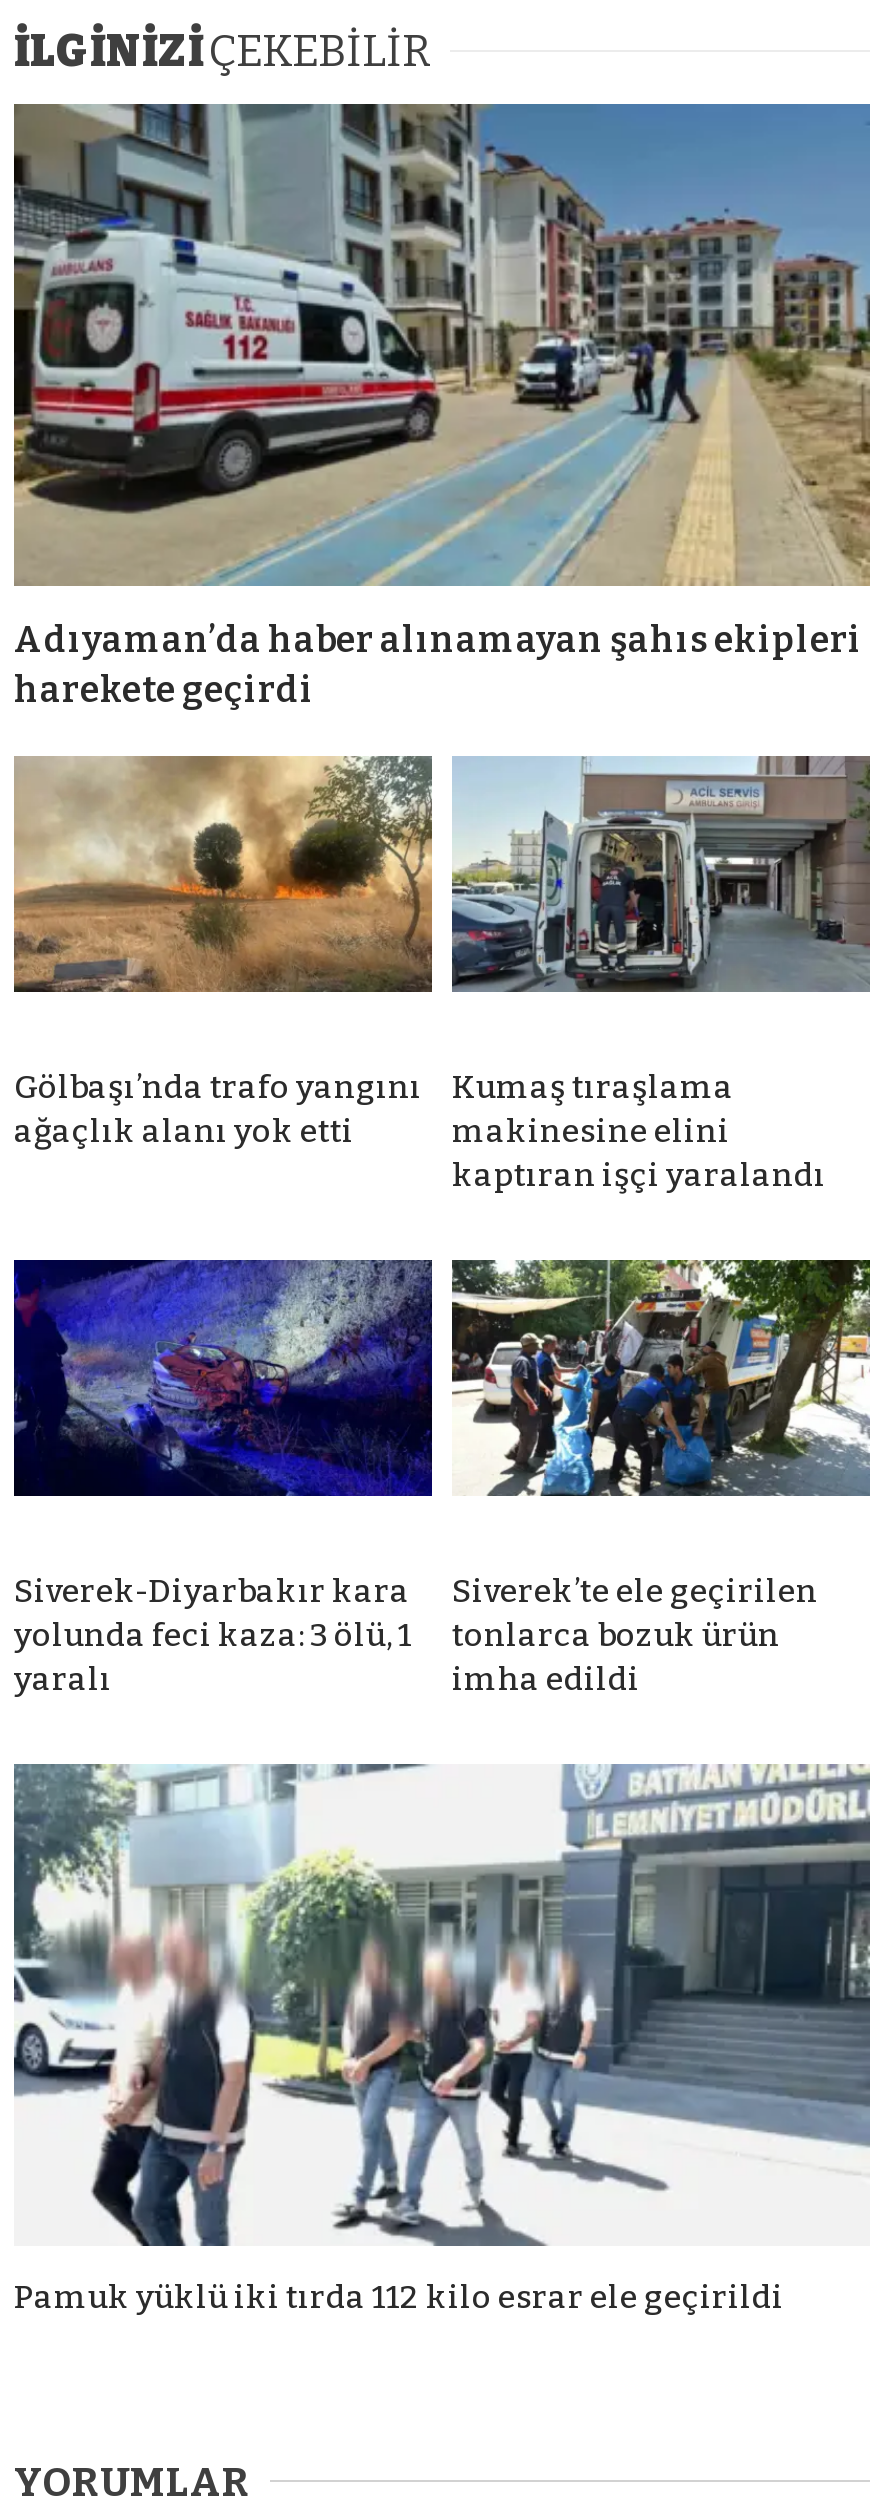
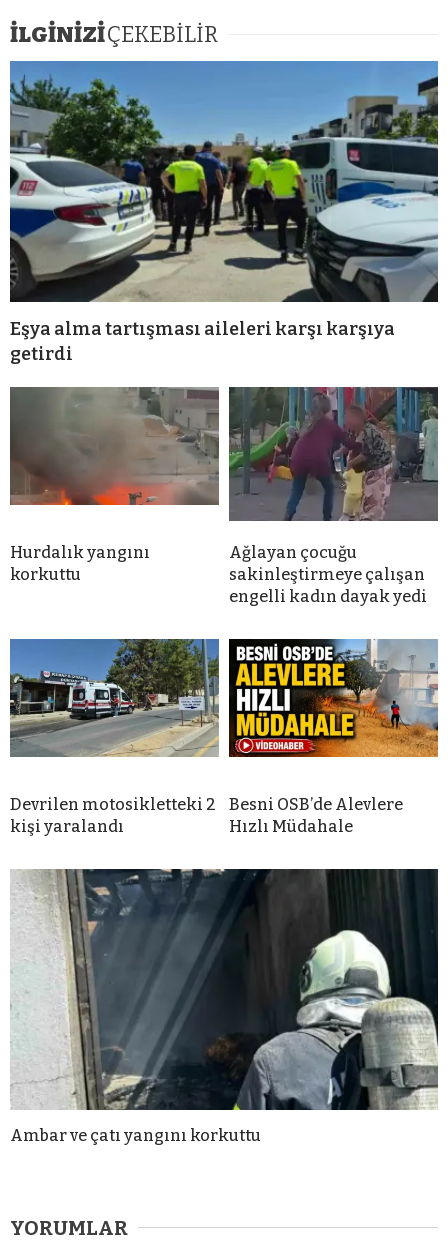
[12,102,872,712] [image] | Adıyaman’da haber alınamayan şahıs ekipleri | harekete geçirdi -> [9,60,439,365] [image] | Eşya alma tartışması aileleri karşı karşıya | getirdi
[12,756,432,1150] [image] | Gölbaşı’nda trafo yangını | ağaçlık alanı yok etti -> [10,386,219,584] [image] | Hurdalık yangını | korkuttu
[452,756,870,1194] [image] | Kumaş tıraşlama | makinesine elini | kaptıran işçi yaralandı -> [228,386,439,606] [image] | Ağlayan çocuğu | sakinleştirmeye çalışan | engelli kadın dayak yedi
[12,1258,434,1698] [image] | Siverek-Diyarbakır kara | yolunda feci kaza: 3 ölü, 1 | yaralı -> [9,638,220,836] [image] | Devrilen motosikletteki 2 | kişi yaralandı
[450,1258,872,1698] [image] | Siverek’te ele geçirilen | tonlarca bozuk ürün | imha edildi -> [228,638,439,836] [image] | Besni OSB’de Alevlere | Hızlı Müdahale
[12,1764,870,2316] [image] | Pamuk yüklü iki tırda 112 kilo esrar ele geçirildi -> [10,868,439,1145] [image] | Ambar ve çatı yangını korkuttu

